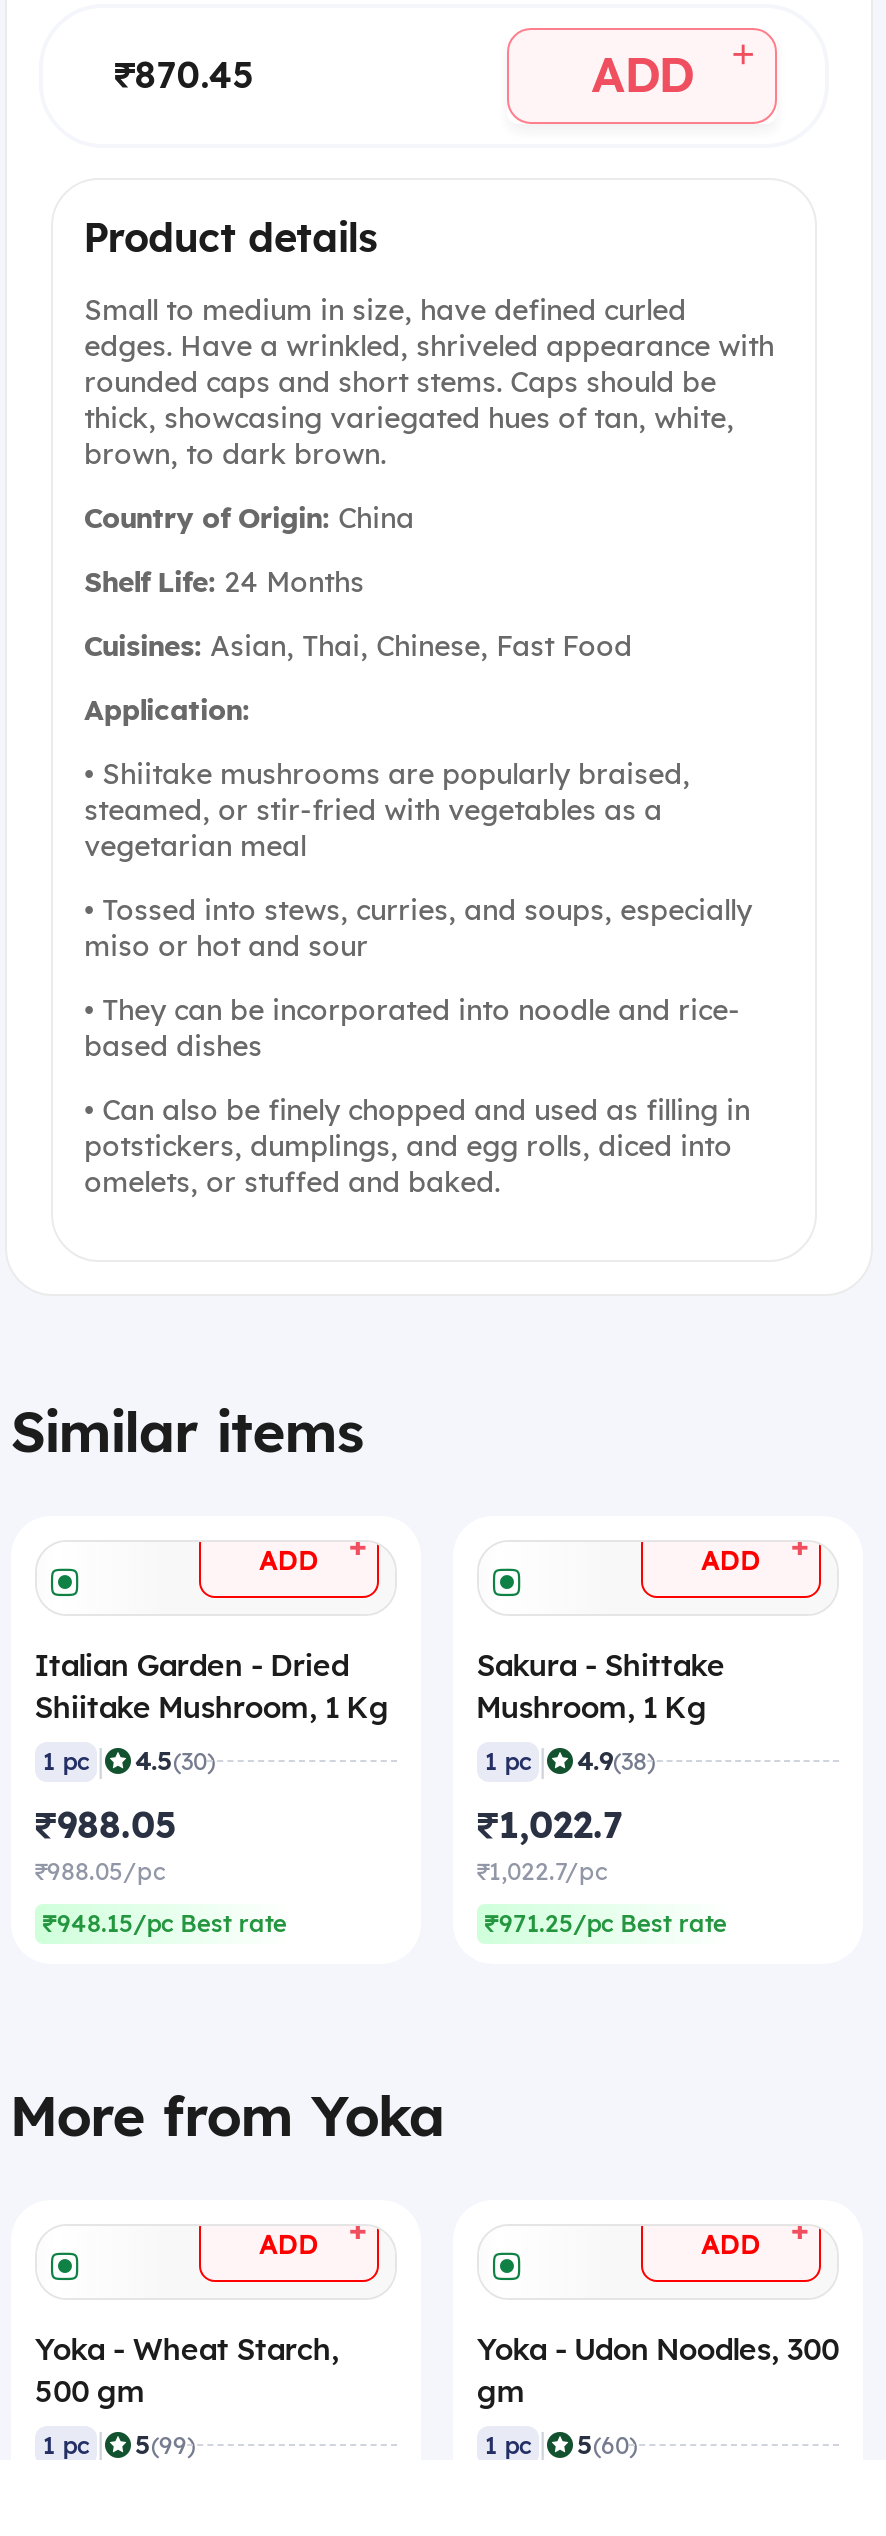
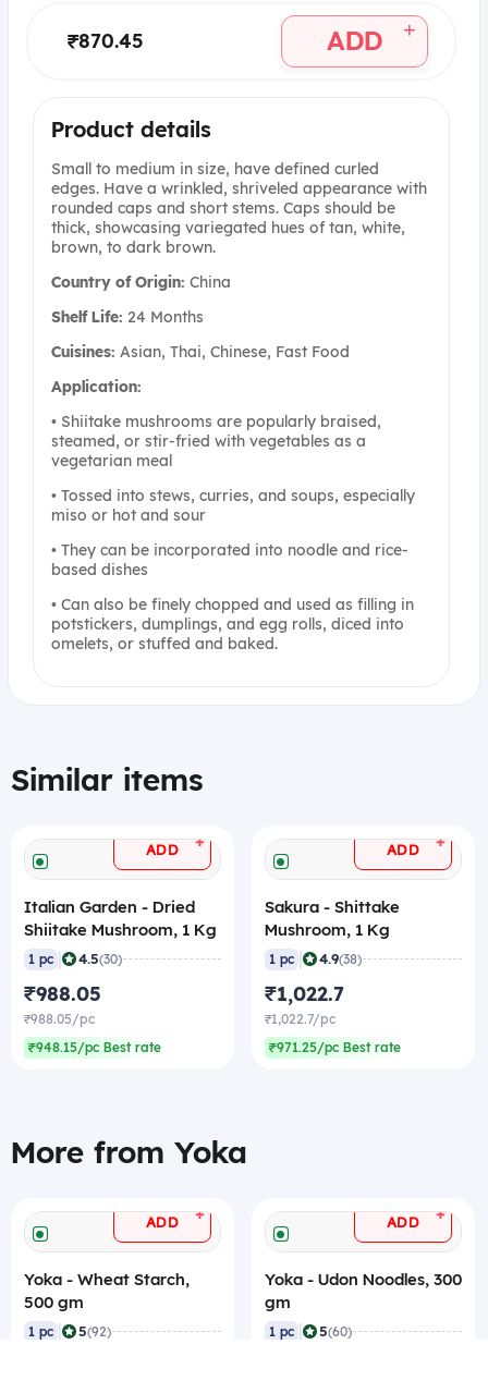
[135,2429,195,2463] 5(99) -> [78,1323,111,1341] 5(92)

